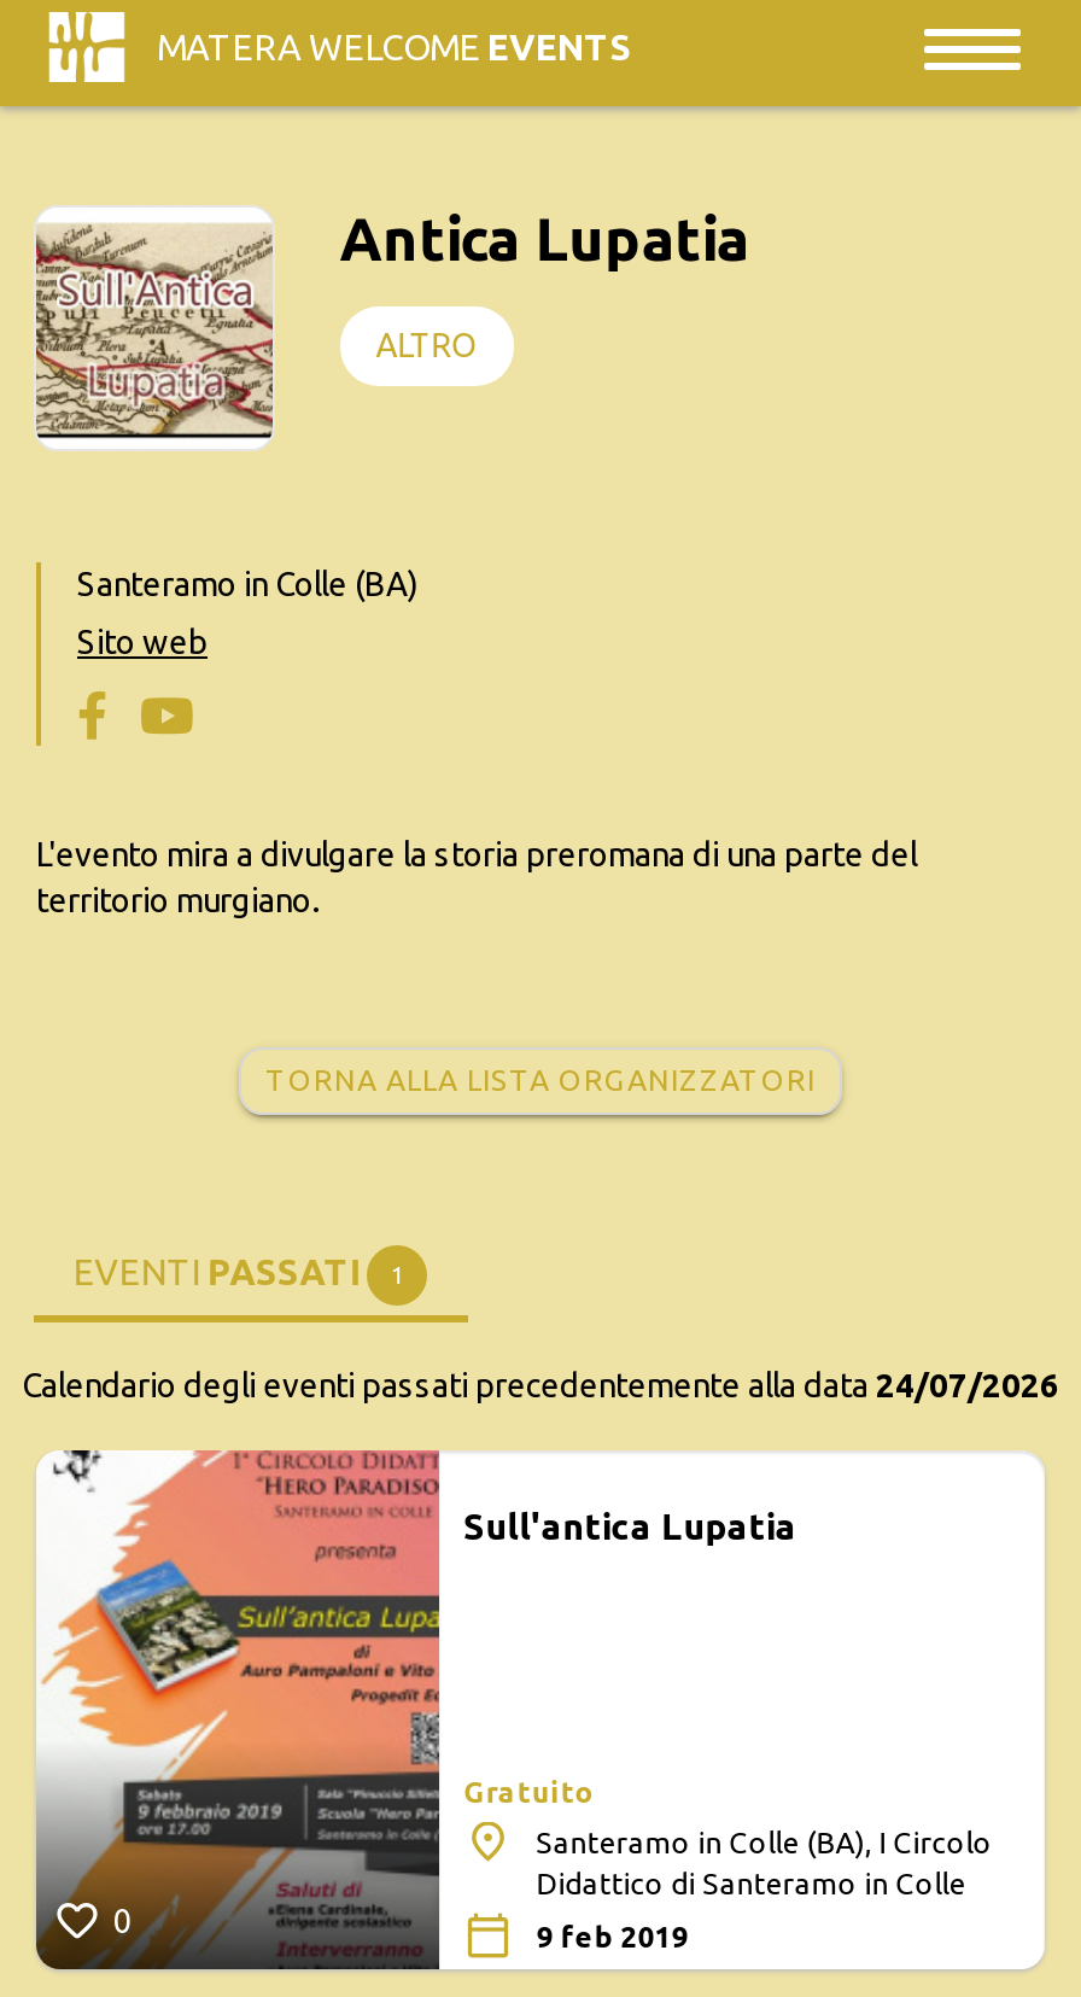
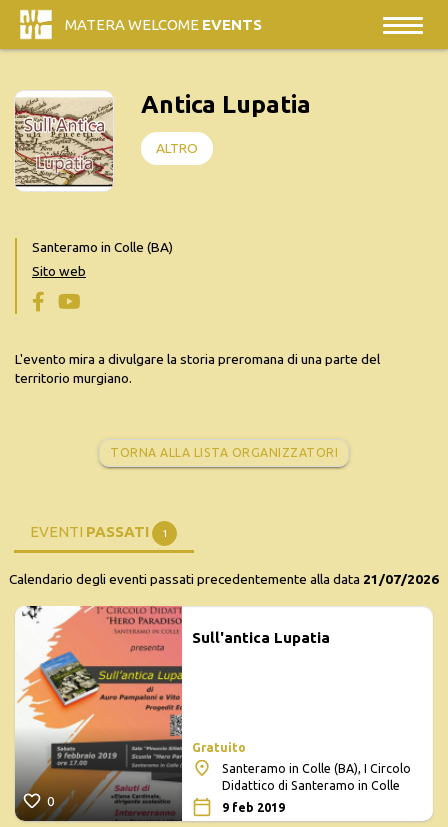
[22,1366,1059,1405] Calendario degli eventi passati precedentemente alla data 24/07/2026 -> [9,571,439,587] Calendario degli eventi passati precedentemente alla data 21/07/2026

